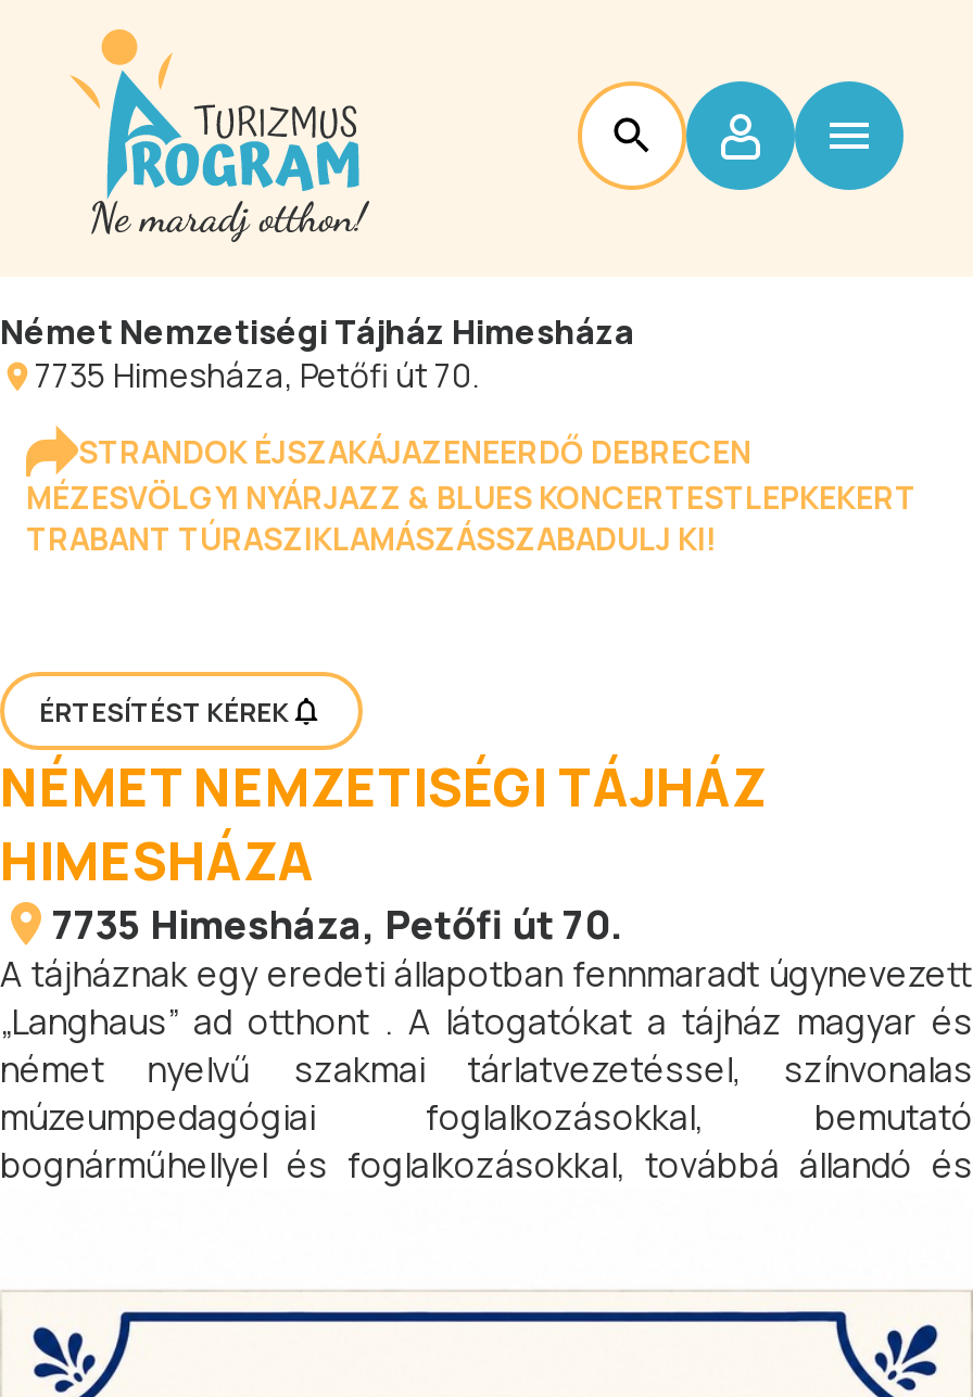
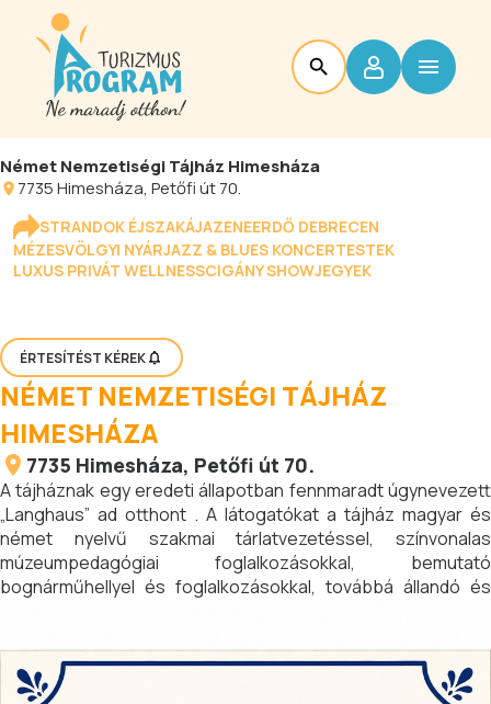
[26,477,917,559] MÉZESVÖLGYI NYÁRJAZZ & BLUES KONCERTESTLEPKEKERT | TRABANT TÚRASZIKLAMÁSZÁSSZABADULJ KI! -> [13,239,395,281] MÉZESVÖLGYI NYÁRJAZZ & BLUES KONCERTESTEK | LUXUS PRIVÁT WELLNESSCIGÁNY SHOWJEGYEK

